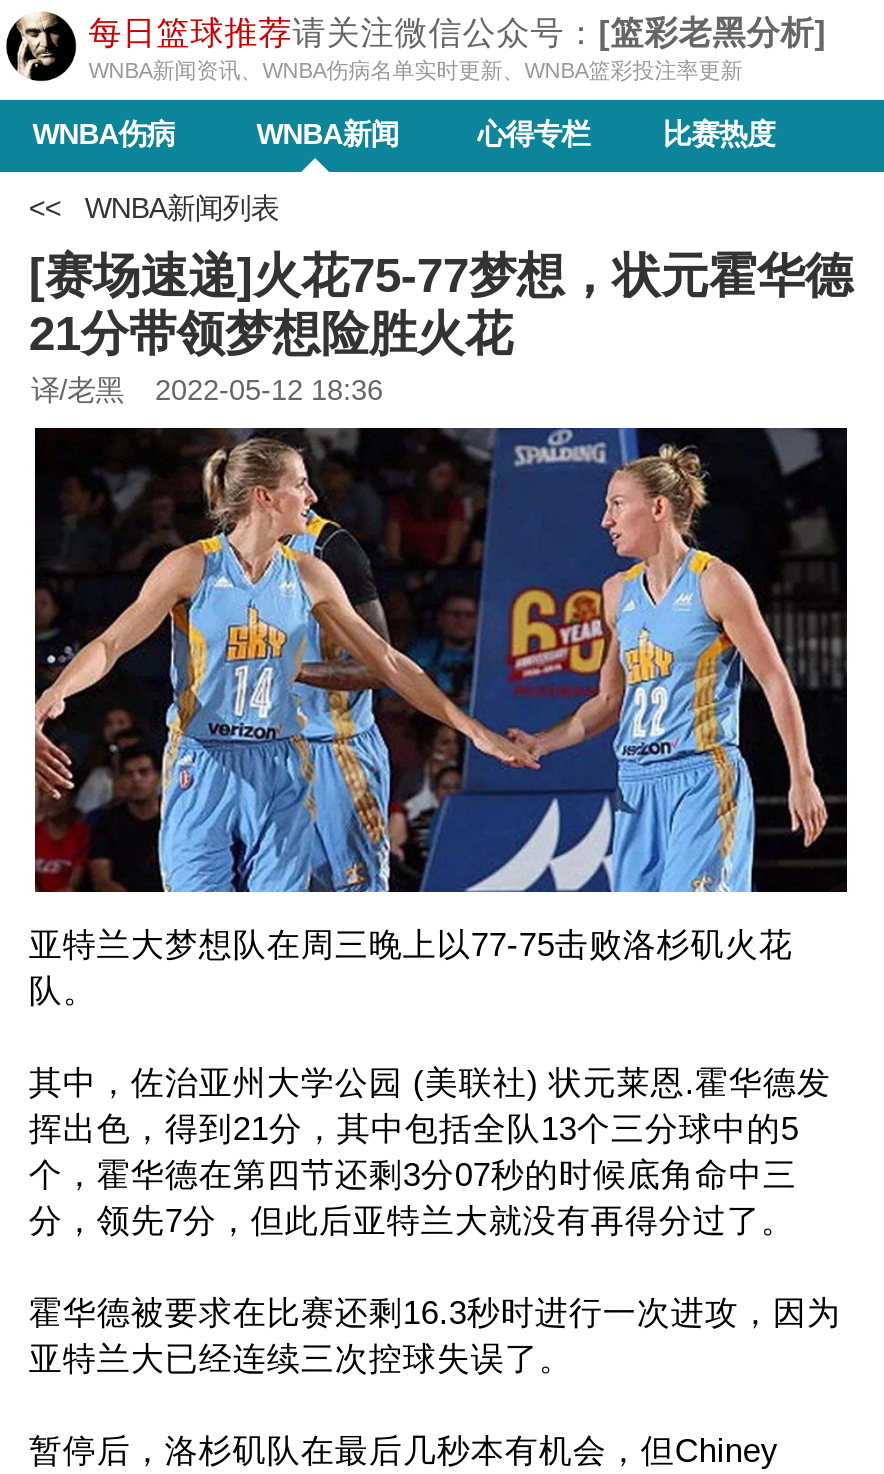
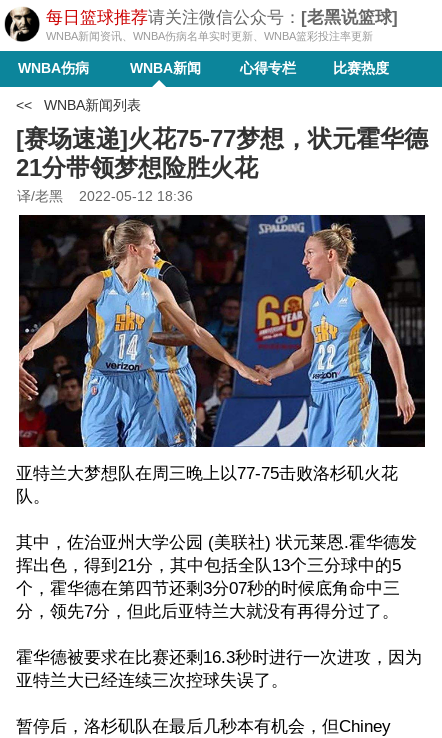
[89,14,827,52] 每日篮球推荐请关注微信公众号：[篮彩老黑分析] -> [46,8,398,27] 每日篮球推荐请关注微信公众号：[老黑说篮球]

